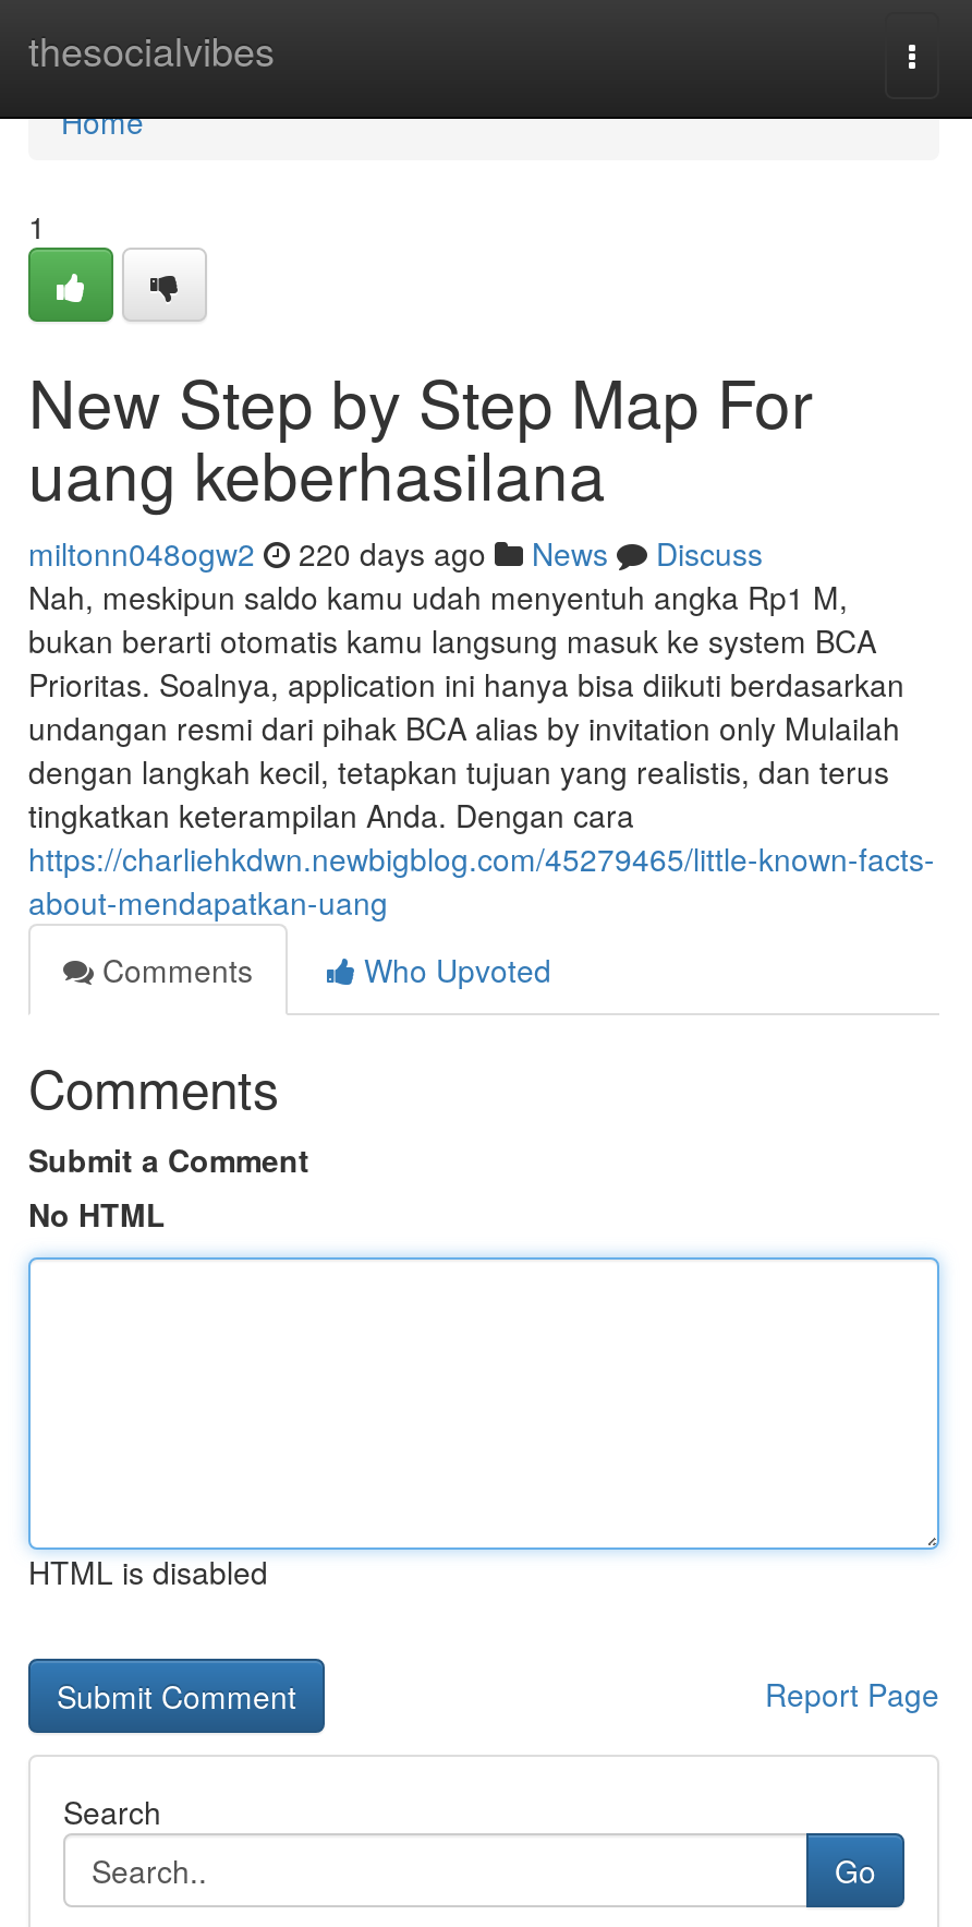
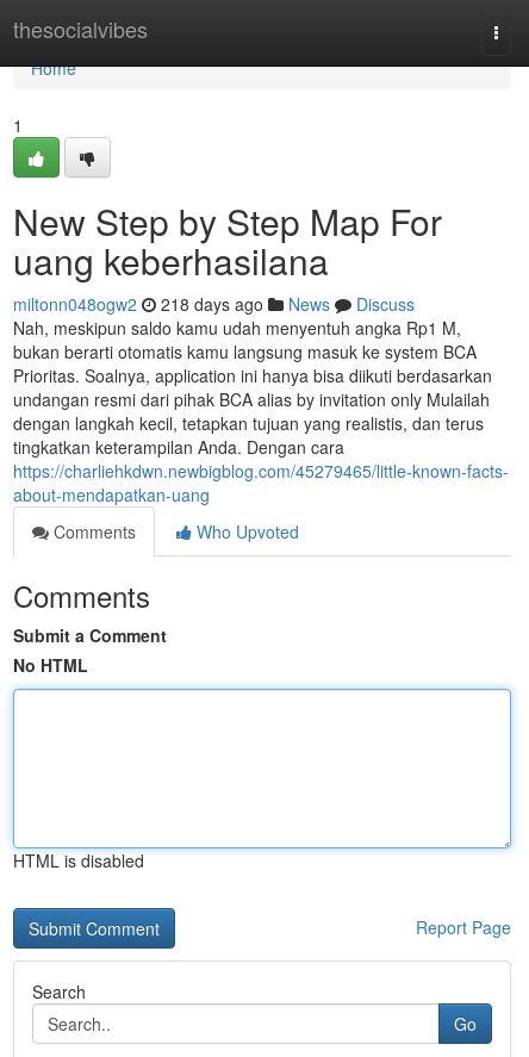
[28,531,763,575] miltonn048ogw2 220 days ago News Discuss -> [13,292,415,316] miltonn048ogw2 218 days ago News Discuss

